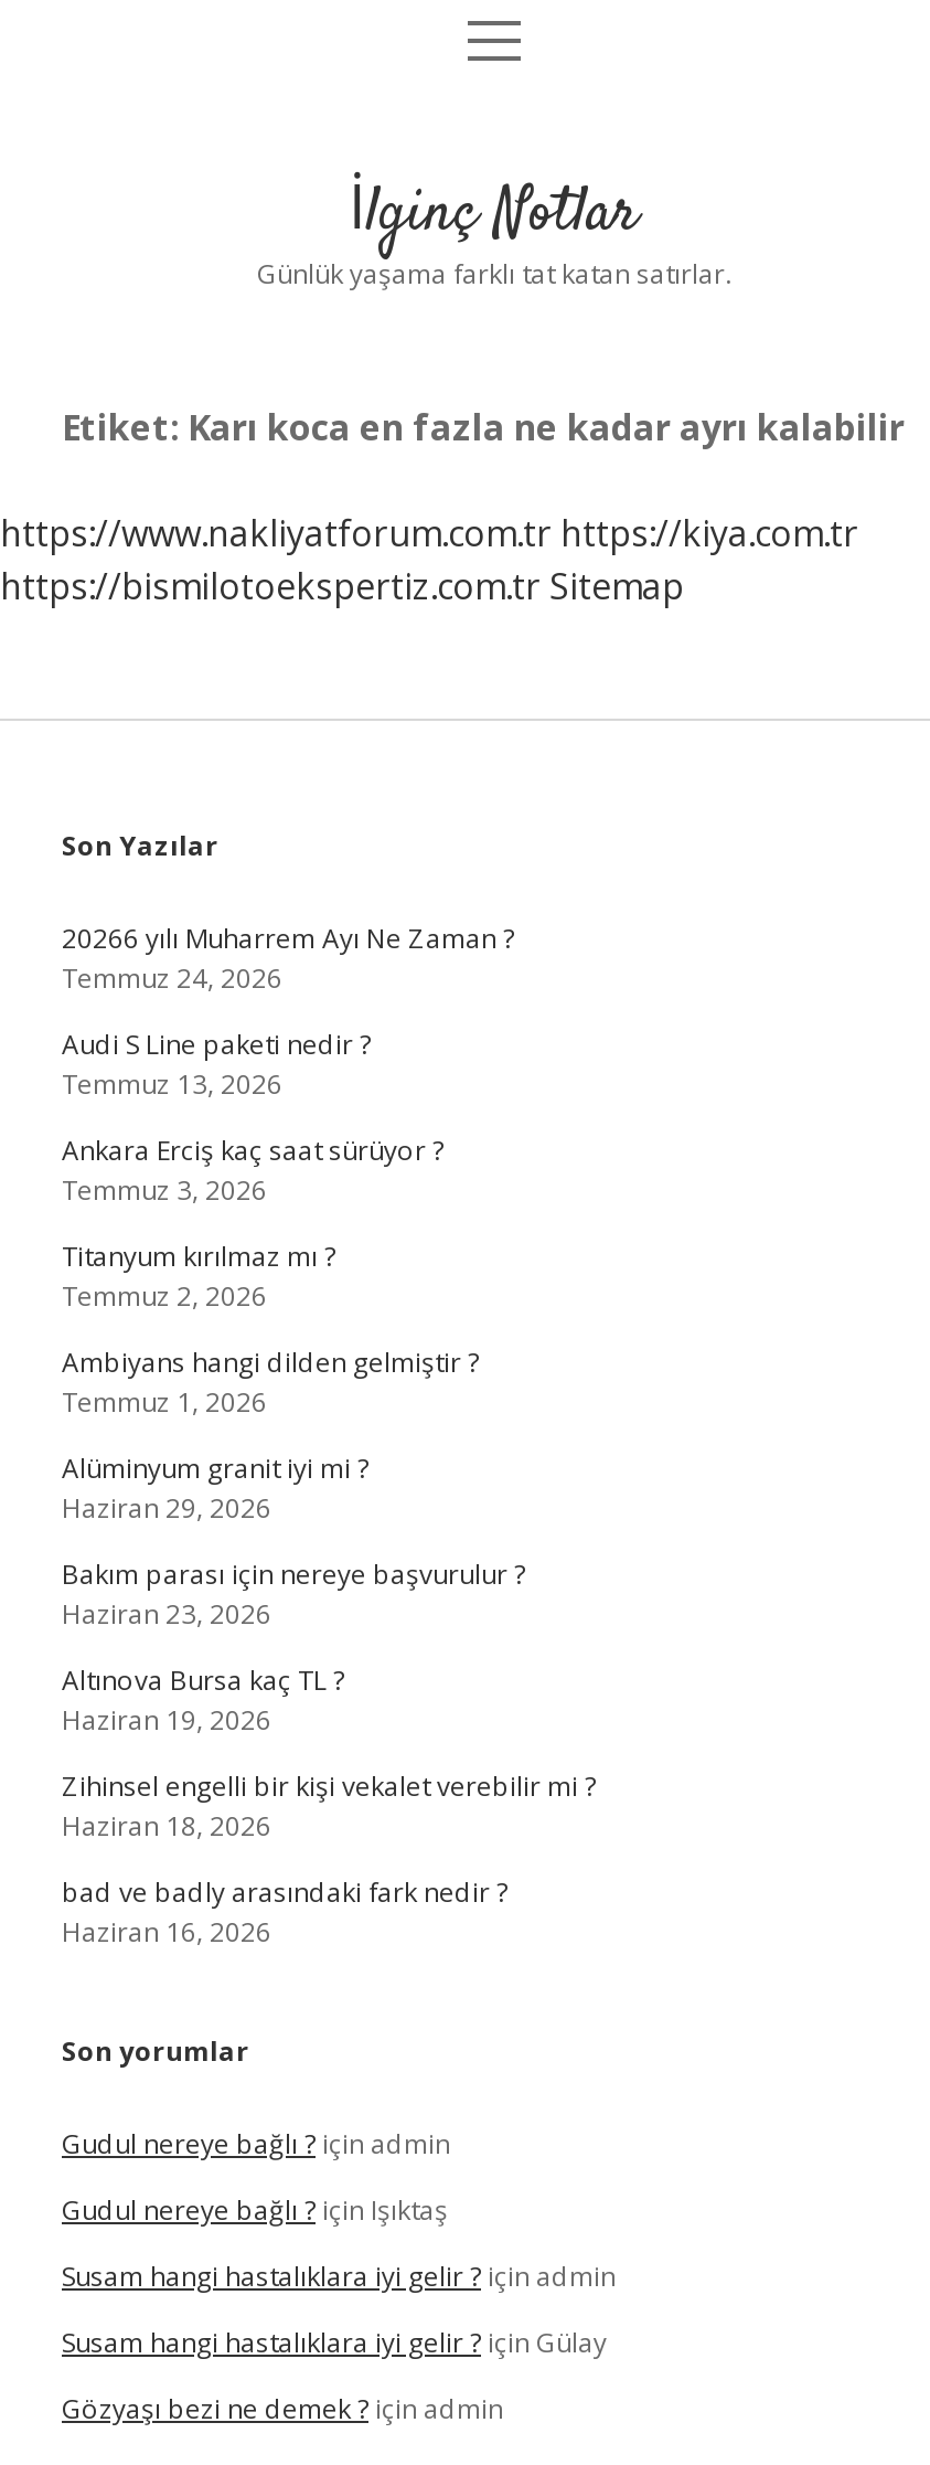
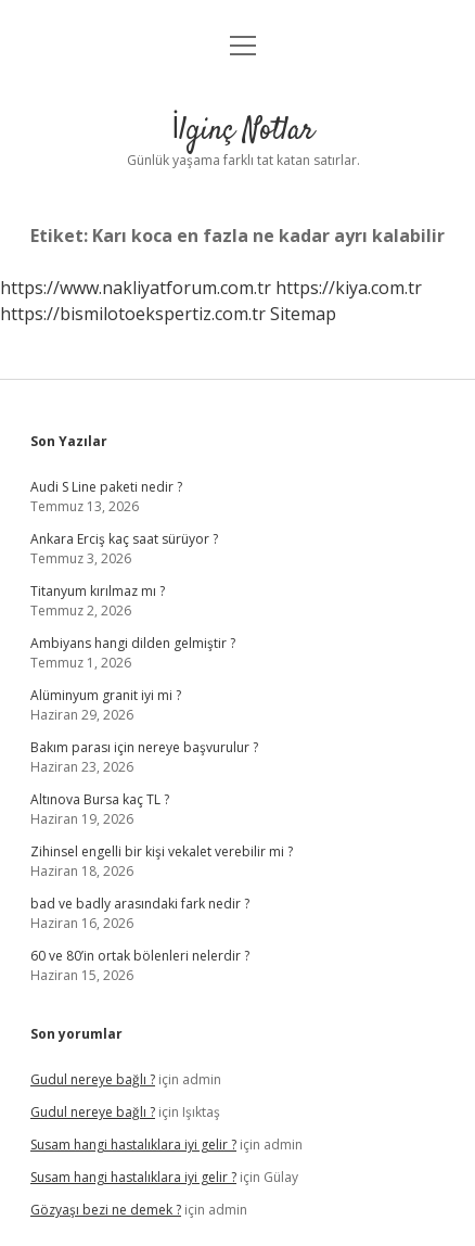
[62,920,514,997] 20266 yılı Muharrem Ayı Ne Zaman ? | Temmuz 24, 2026 -> none
moved [62,1026,596,1951] -> [30,478,293,932]: Audi S Line paketi nedir ? | Temmuz 13, 2026 | Ankara Erciş kaç saat sürüyor ? | ... | bad ve badly arasındaki fark nedir ? | Haziran 16, 2026
none -> [30,946,249,984] 60 ve 80’in ortak bölenleri nelerdir ? | Haziran 15, 2026

